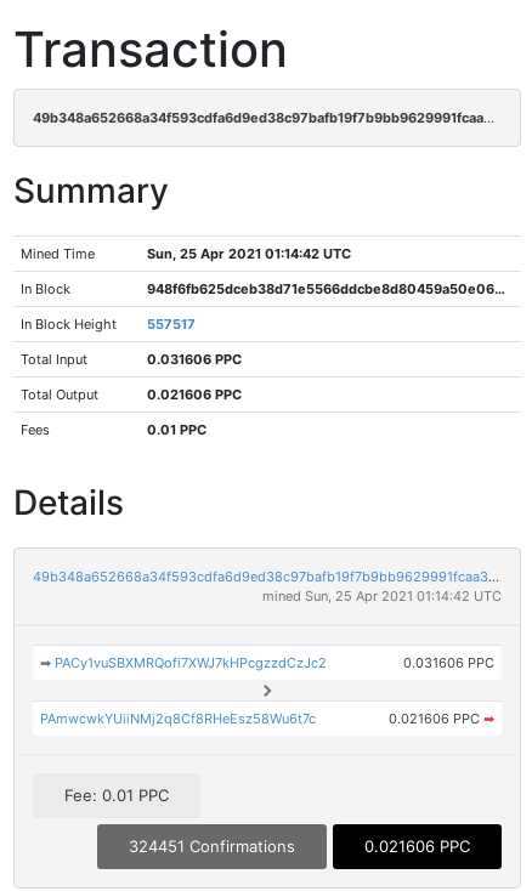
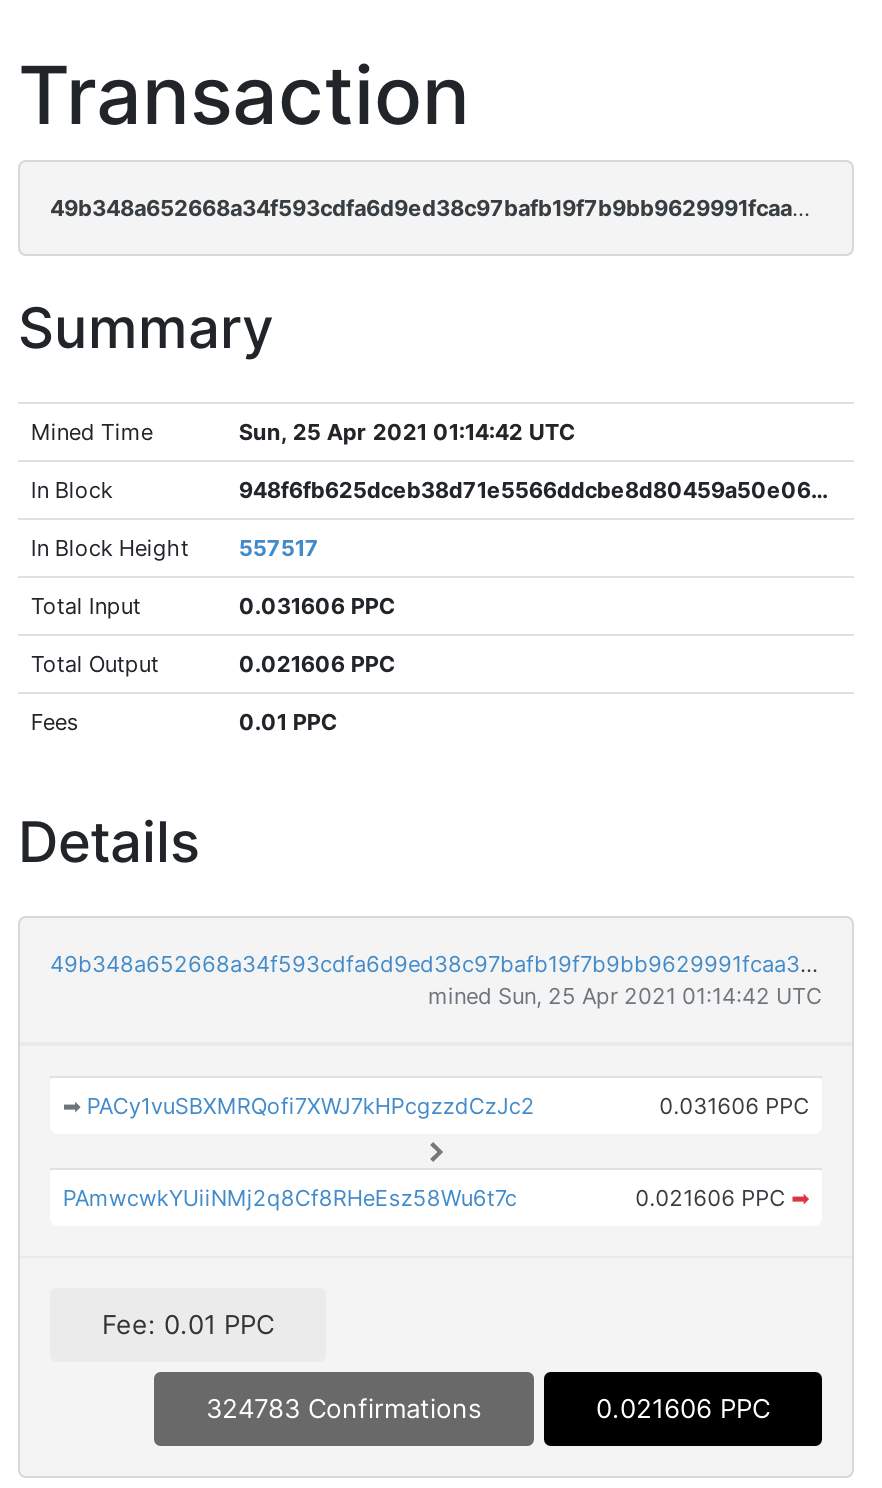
[129,837,295,856] 324451 Confirmations -> [206,1393,482,1425] 324783 Confirmations

